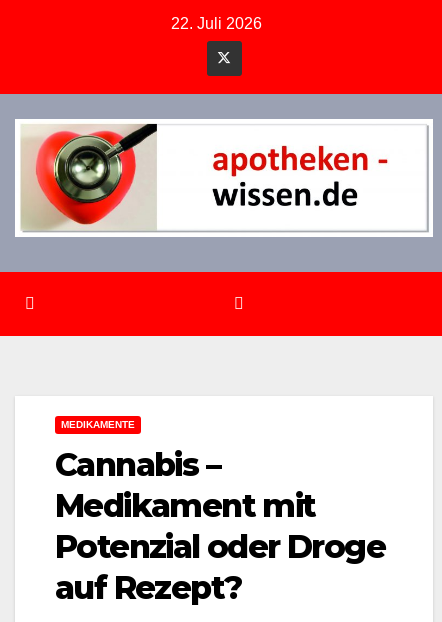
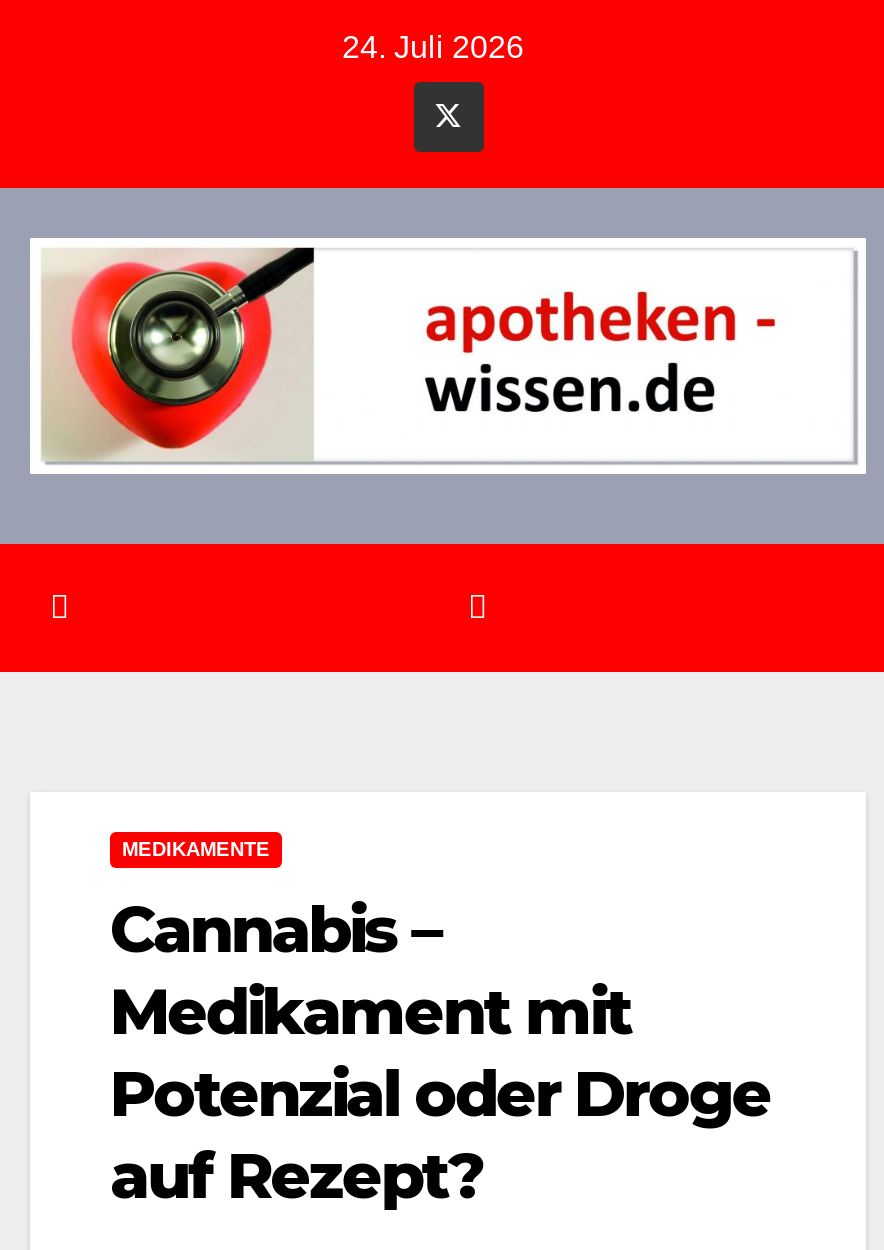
[171,15,262,32] 22. Juli 2026 -> [342,30,524,64] 24. Juli 2026

